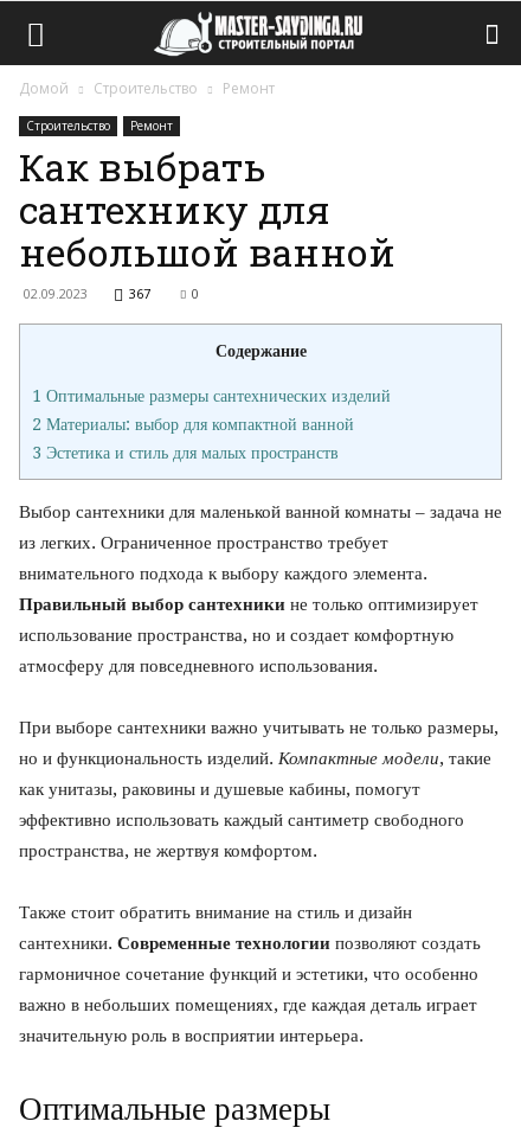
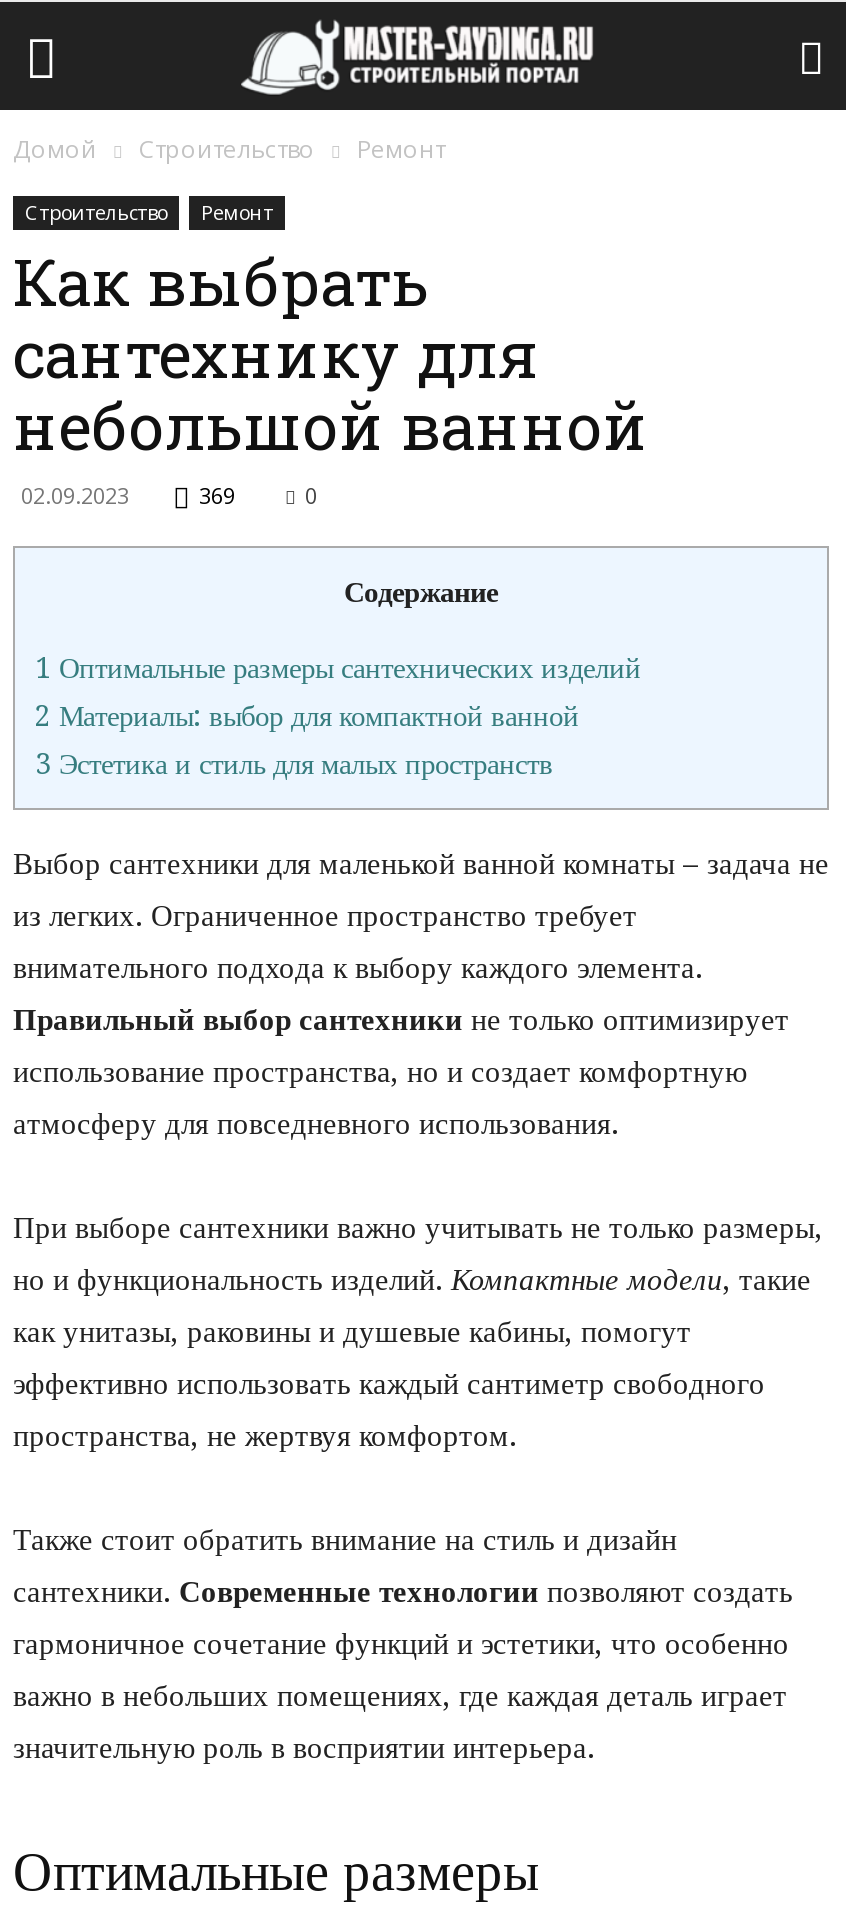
[129,284,150,302] 367 -> [199,480,235,510] 369

